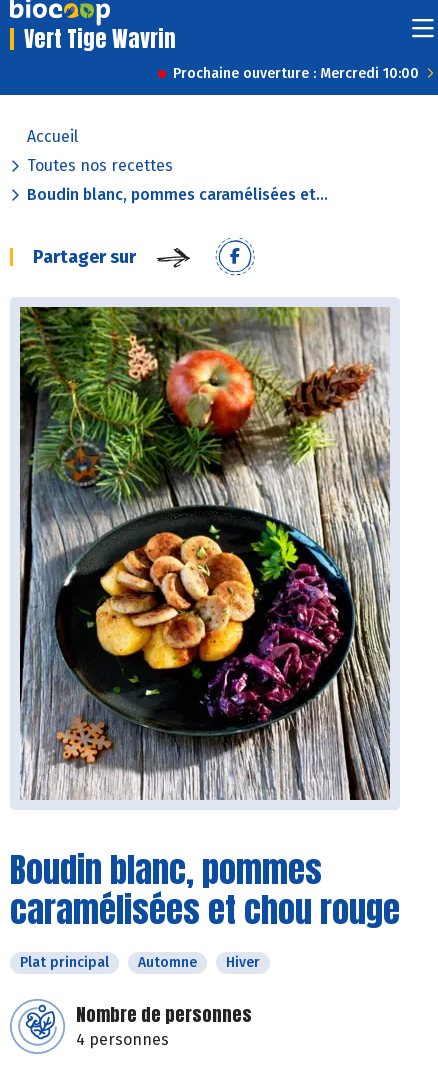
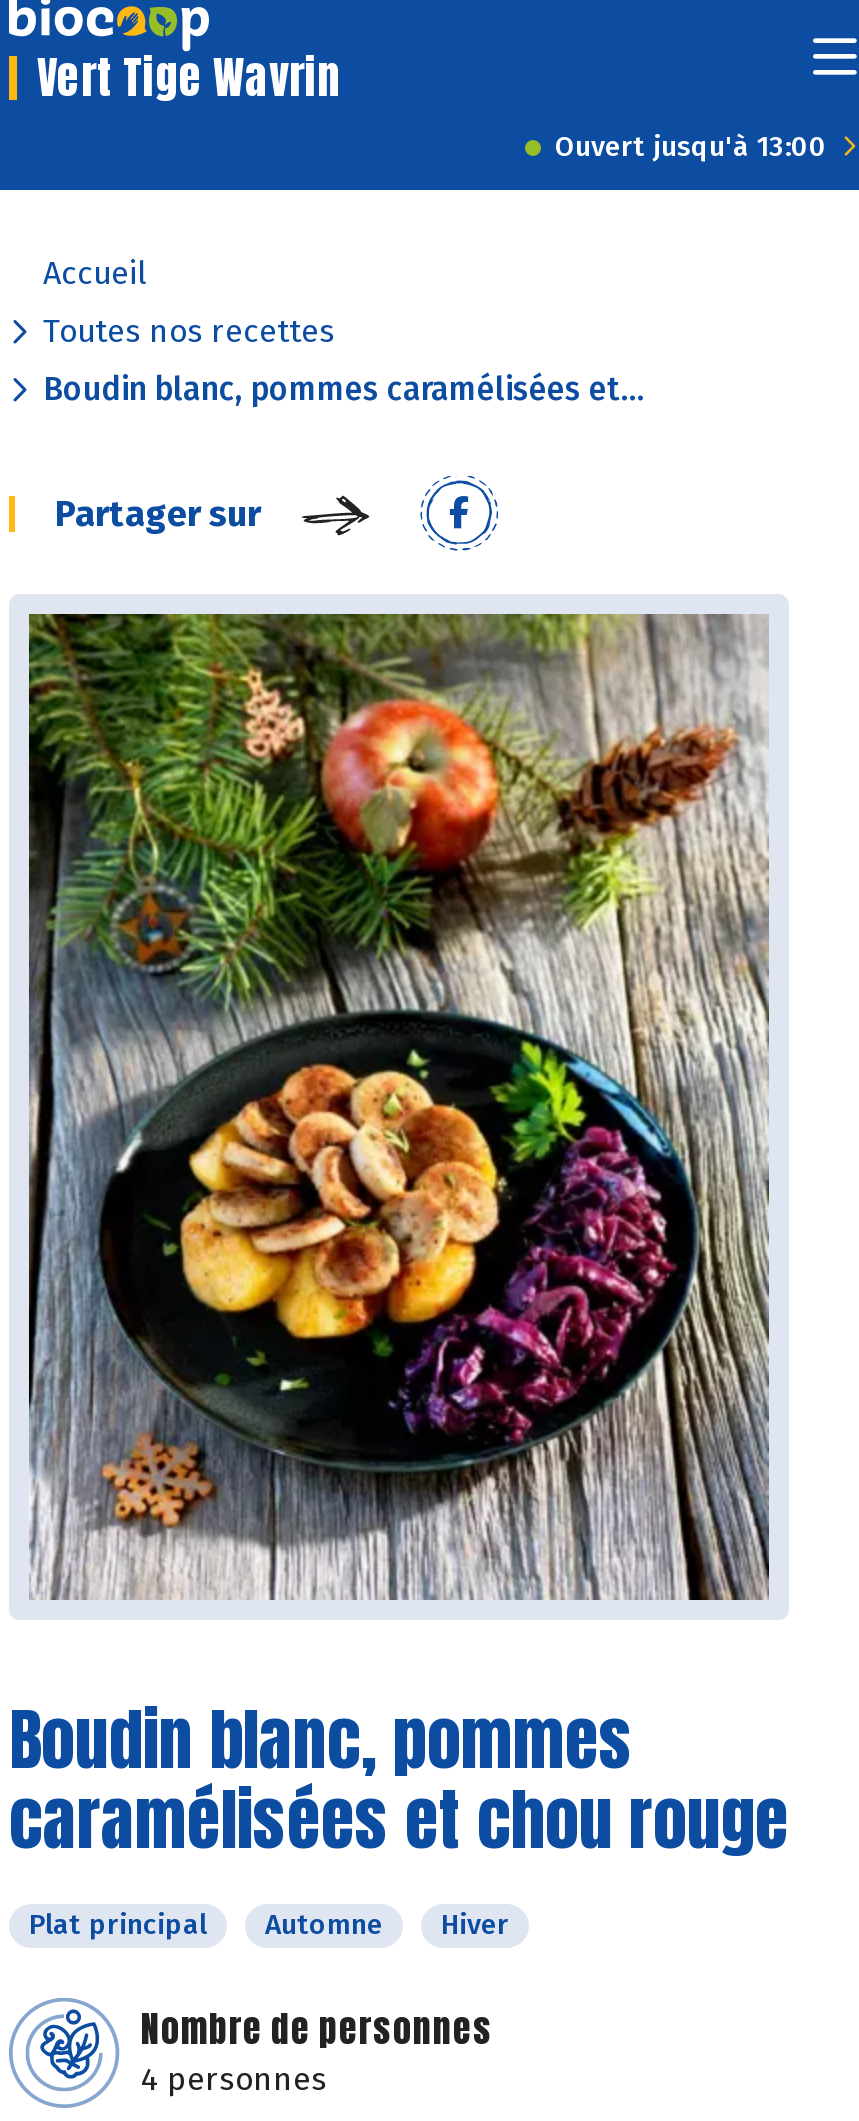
[173,65,419,82] Prochaine ouverture : Mercredi 10:00 -> [555,130,827,164] Ouvert jusqu'à 13:00

